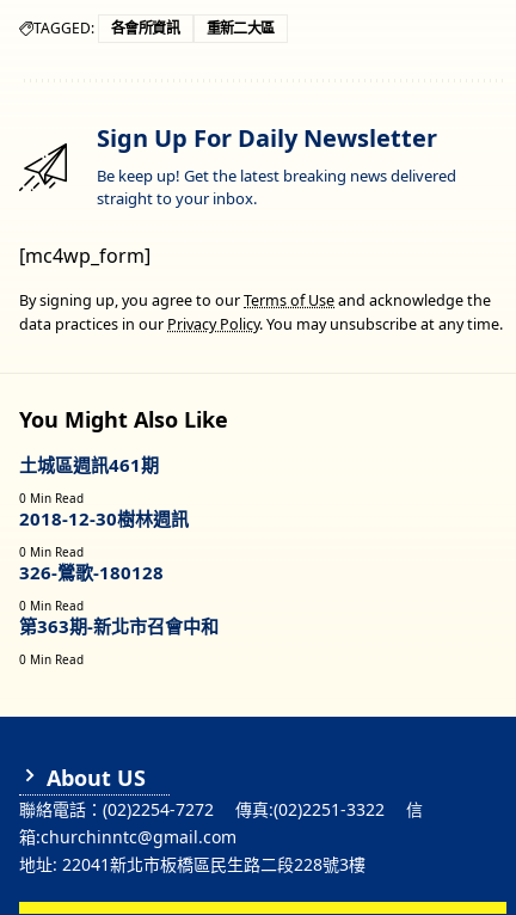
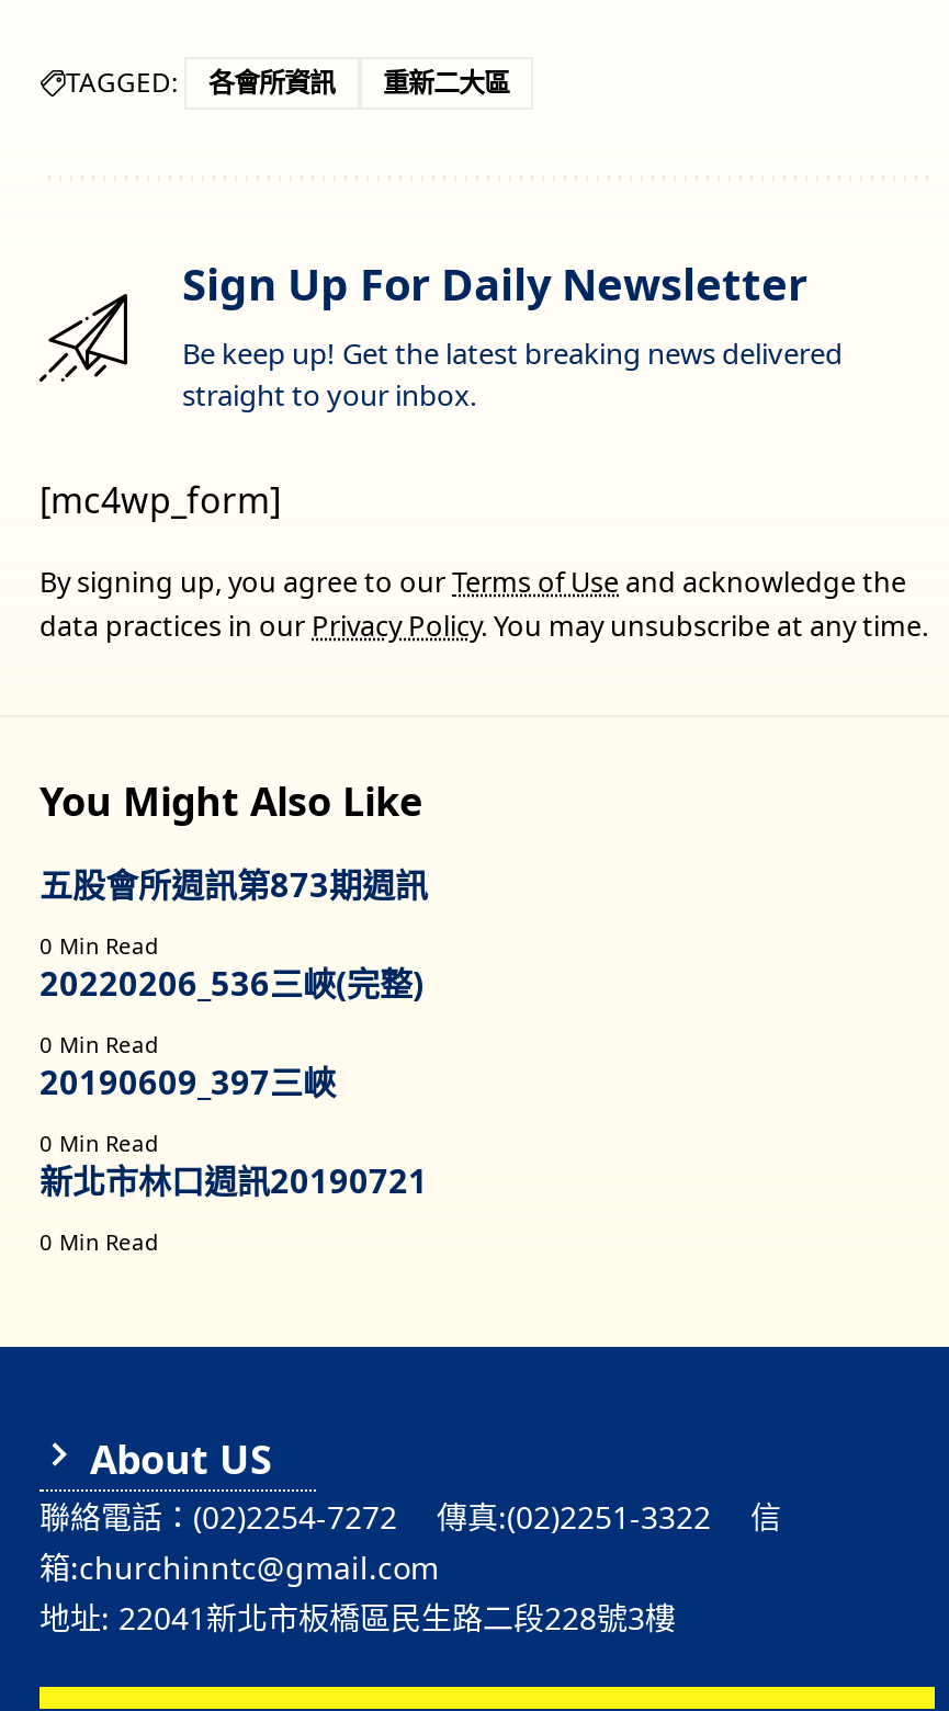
[19,453,159,477] 土城區週訊461期 -> [39,863,428,906] 五股會所週訊第873期週訊
[19,507,189,531] 2018-12-30樹林週訊 -> [39,961,423,1005] 20220206_536三峽(完整)
[19,560,164,584] 326-鶯歌-180128 -> [39,1060,336,1104] 20190609_397三峽
[19,614,219,638] 第363期-新北市召會中和 -> [39,1159,428,1203] 新北市林口週訊20190721

